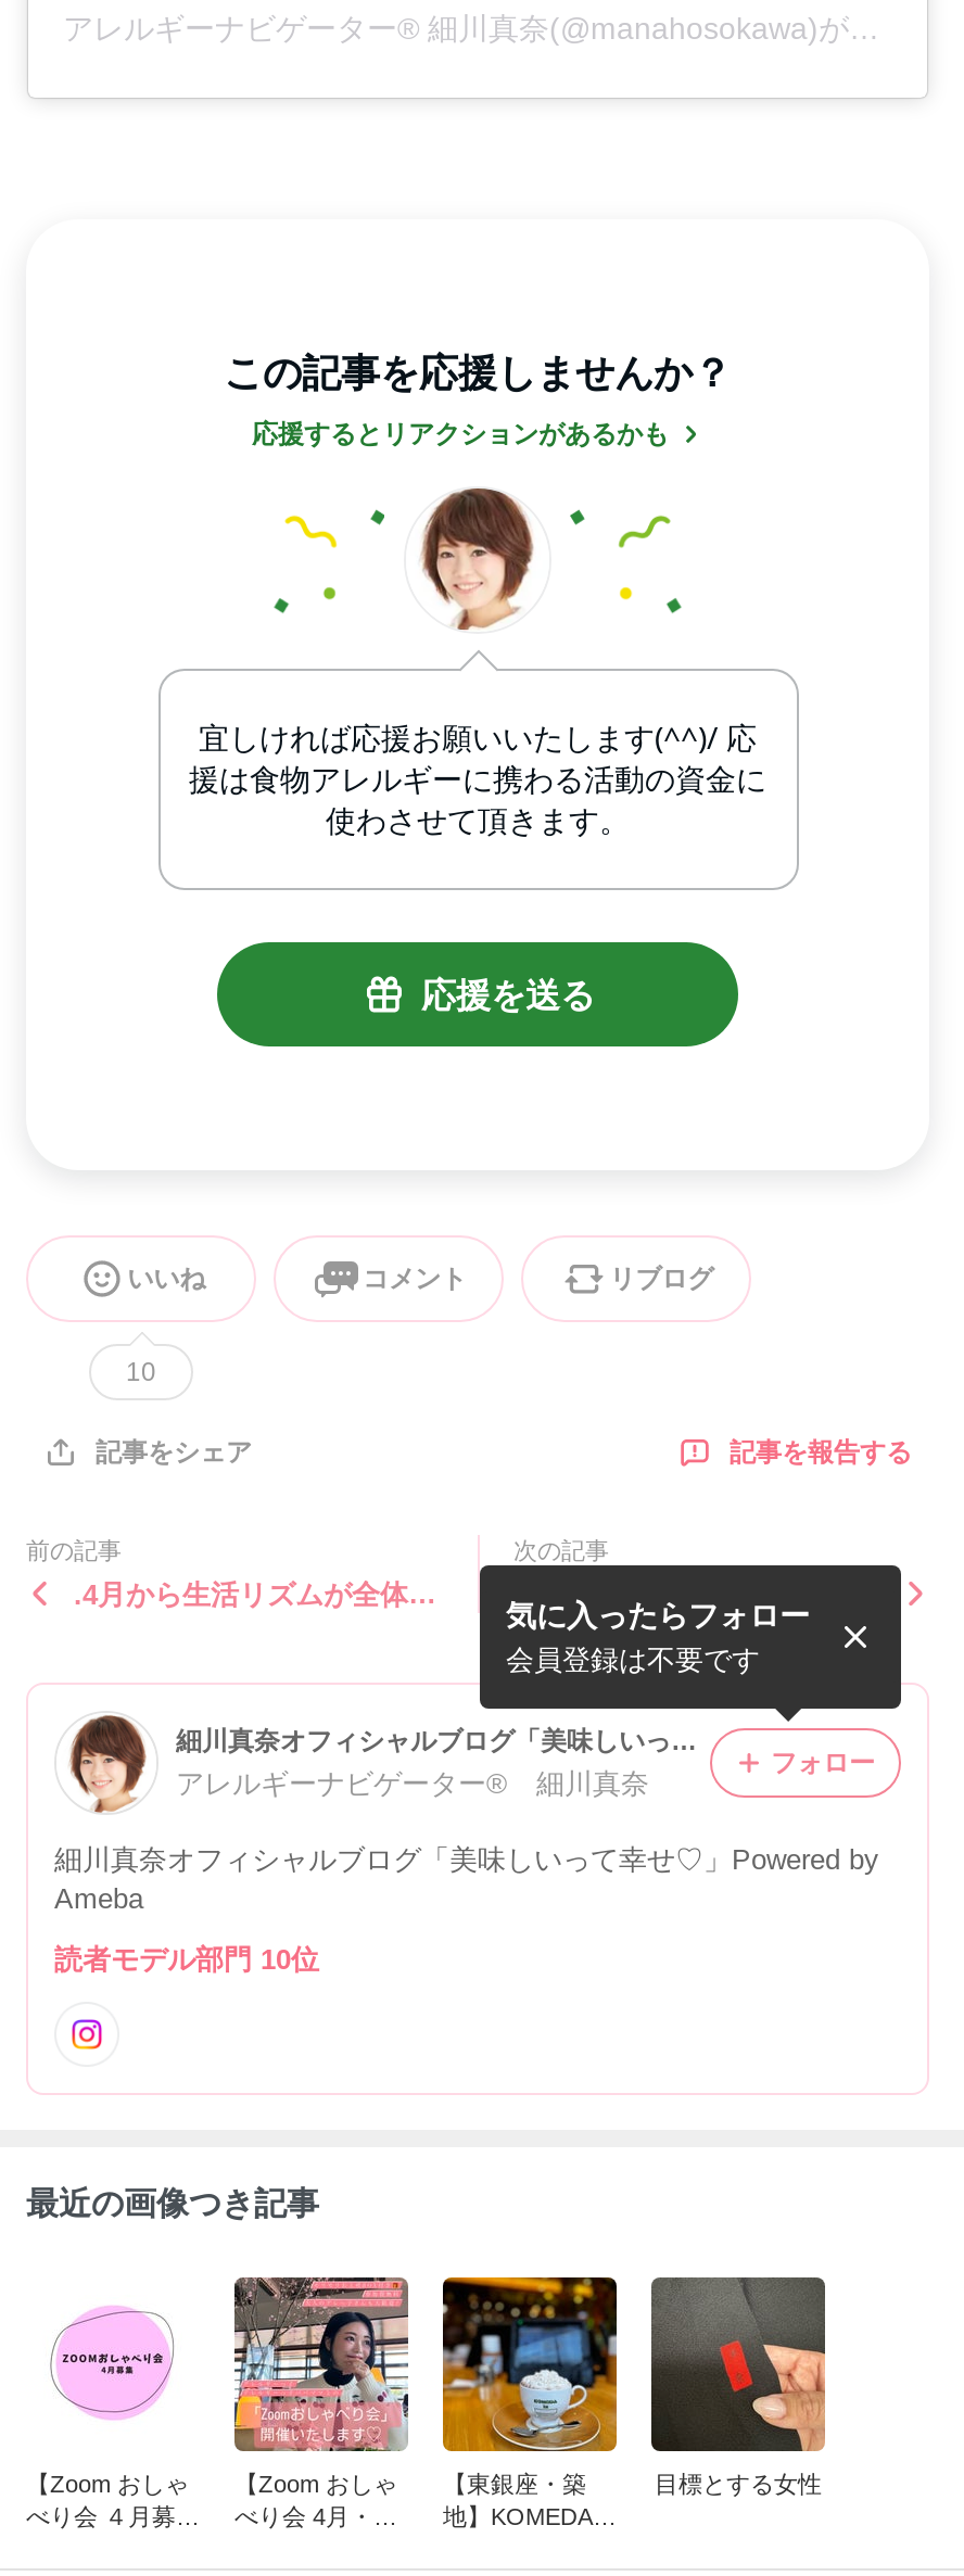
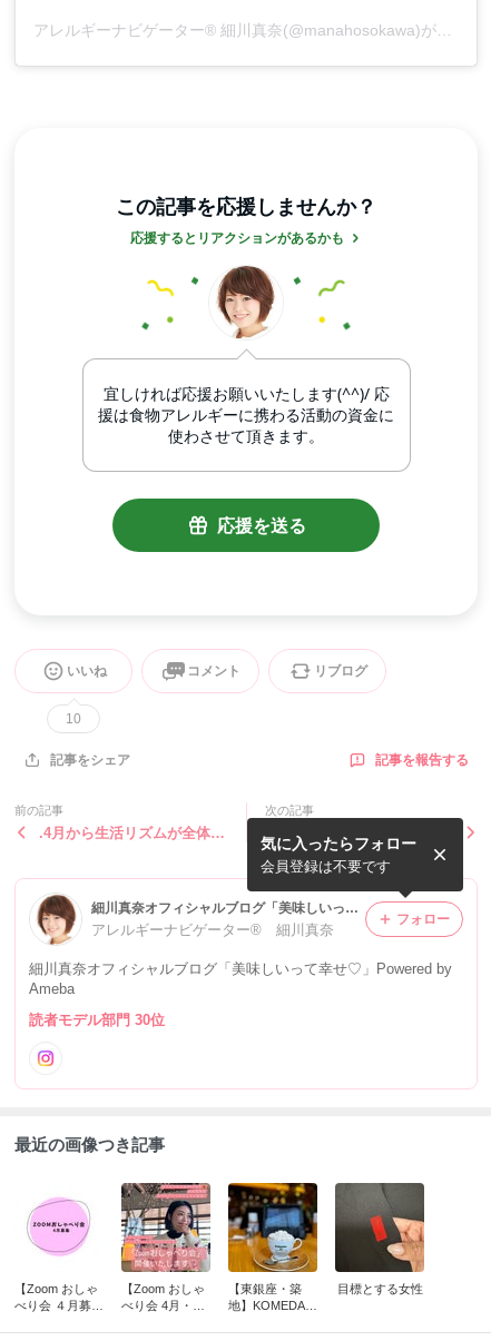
[54,1944,319,1976] 読者モデル部門 10位 -> [29,1012,165,1029] 読者モデル部門 30位

